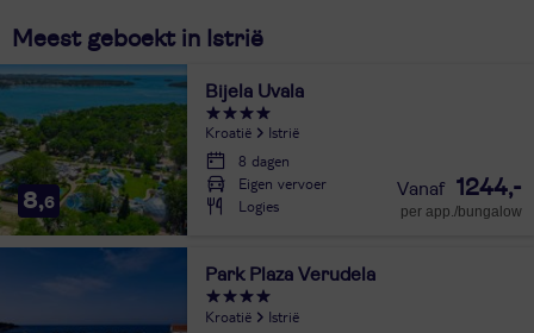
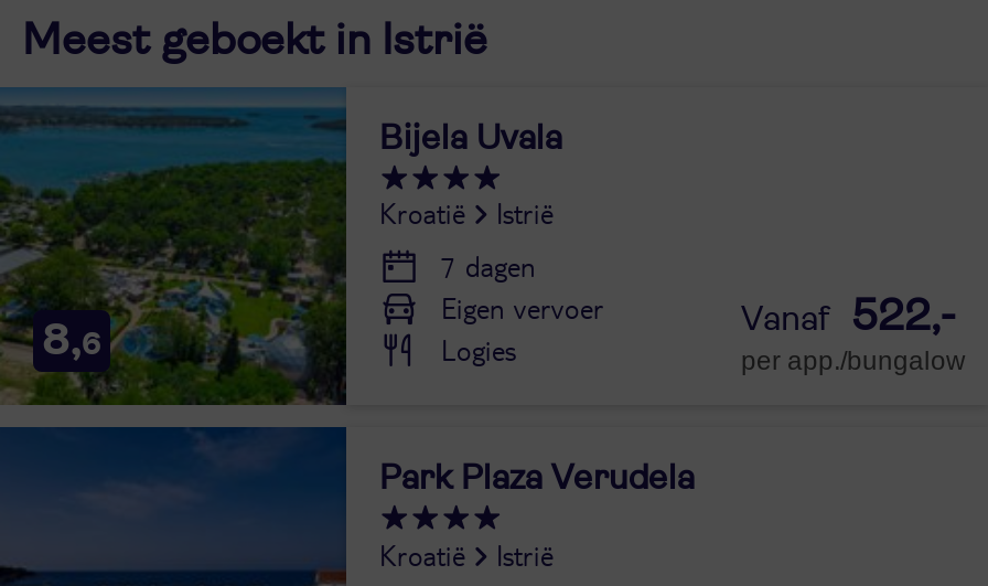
[238,151,289,170] 8 dagen -> [441,249,535,284] 7 dagen
[457,176,522,200] 1244,- -> [851,295,957,339] 522,-

